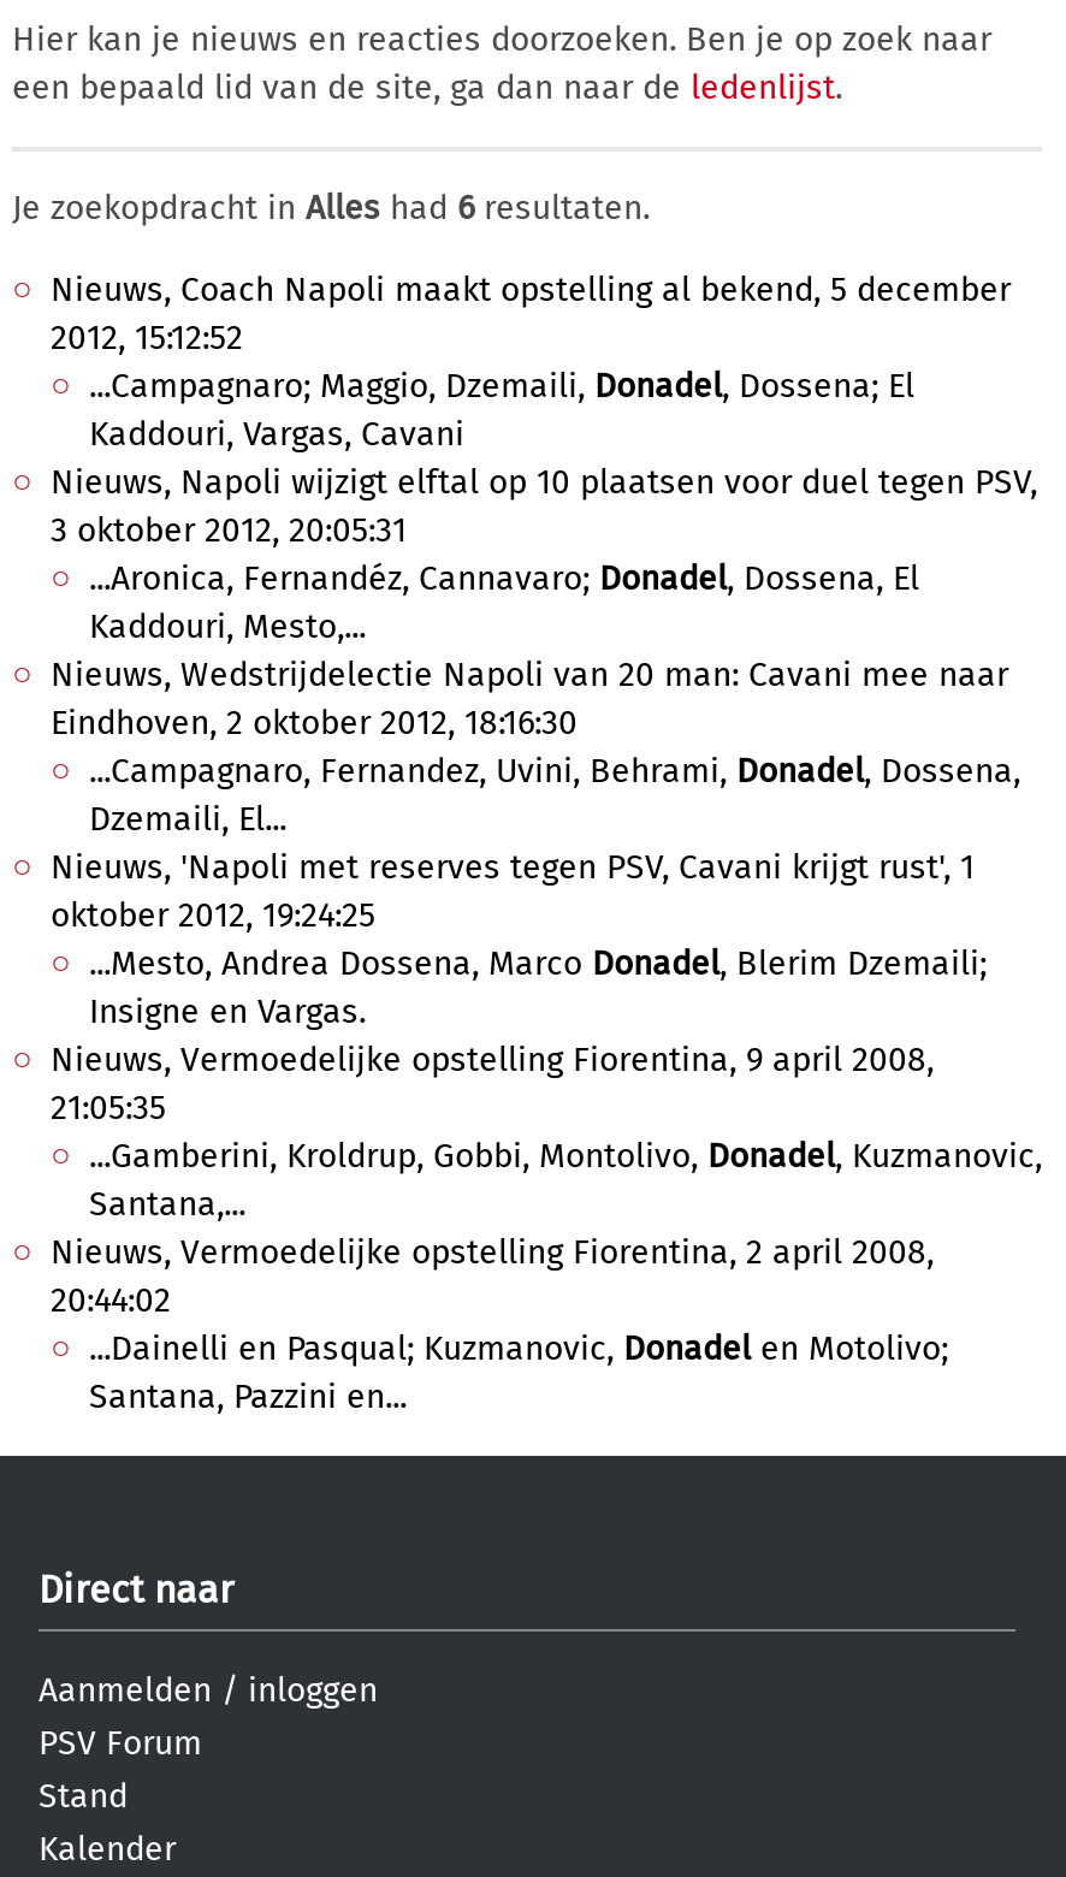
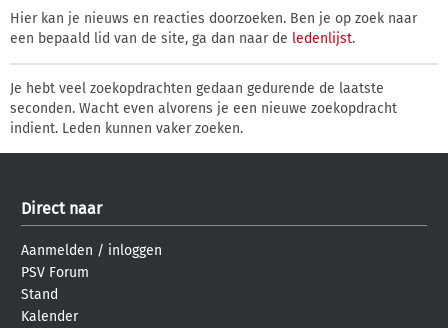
[12,188,1042,1417] Je zoekopdracht in Alles had 6 resultaten. | Nieuws, Coach Napoli maakt opstelling al bekend, 5 december | 2012, 15:12:52 | ...Campagnaro; Maggio, Dzemaili, Donadel, Dossena; El | Kaddouri, Vargas, Cavani | Nieuws, Napoli wijzigt elftal op 10 plaatsen voor duel tegen PSV, | 3 oktober 2012, 20:05:31 | ...Aronica, Fernandéz, Cannavaro; Donadel, Dossena, El | Kaddouri, Mesto,... | Nieuws, Wedstrijdelectie Napoli van 20 man: Cavani mee naar | Eindhoven, 2 oktober 2012, 18:16:30 | ...Campagnaro, Fernandez, Uvini, Behrami, Donadel, Dossena, | Dzemaili, El... | Nieuws, 'Napoli met reserves tegen PSV, Cavani krijgt rust', 1 | oktober 2012, 19:24:25 | ...Mesto, Andrea Dossena, Marco Donadel, Blerim Dzemaili; | Insigne en Vargas. | Nieuws, Vermoedelijke opstelling Fiorentina, 9 april 2008, | 21:05:35 | ...Gamberini, Kroldrup, Gobbi, Montolivo, Donadel, Kuzmanovic, | Santana,... | Nieuws, Vermoedelijke opstelling Fiorentina, 2 april 2008, | 20:44:02 | ...Dainelli en Pasqual; Kuzmanovic, Donadel en Motolivo; | Santana, Pazzini en... -> [10,80,397,137] Je hebt veel zoekopdrachten gedaan gedurende de laatste | seconden. Wacht even alvorens je een nieuwe zoekopdracht | indient. Leden kunnen vaker zoeken.

